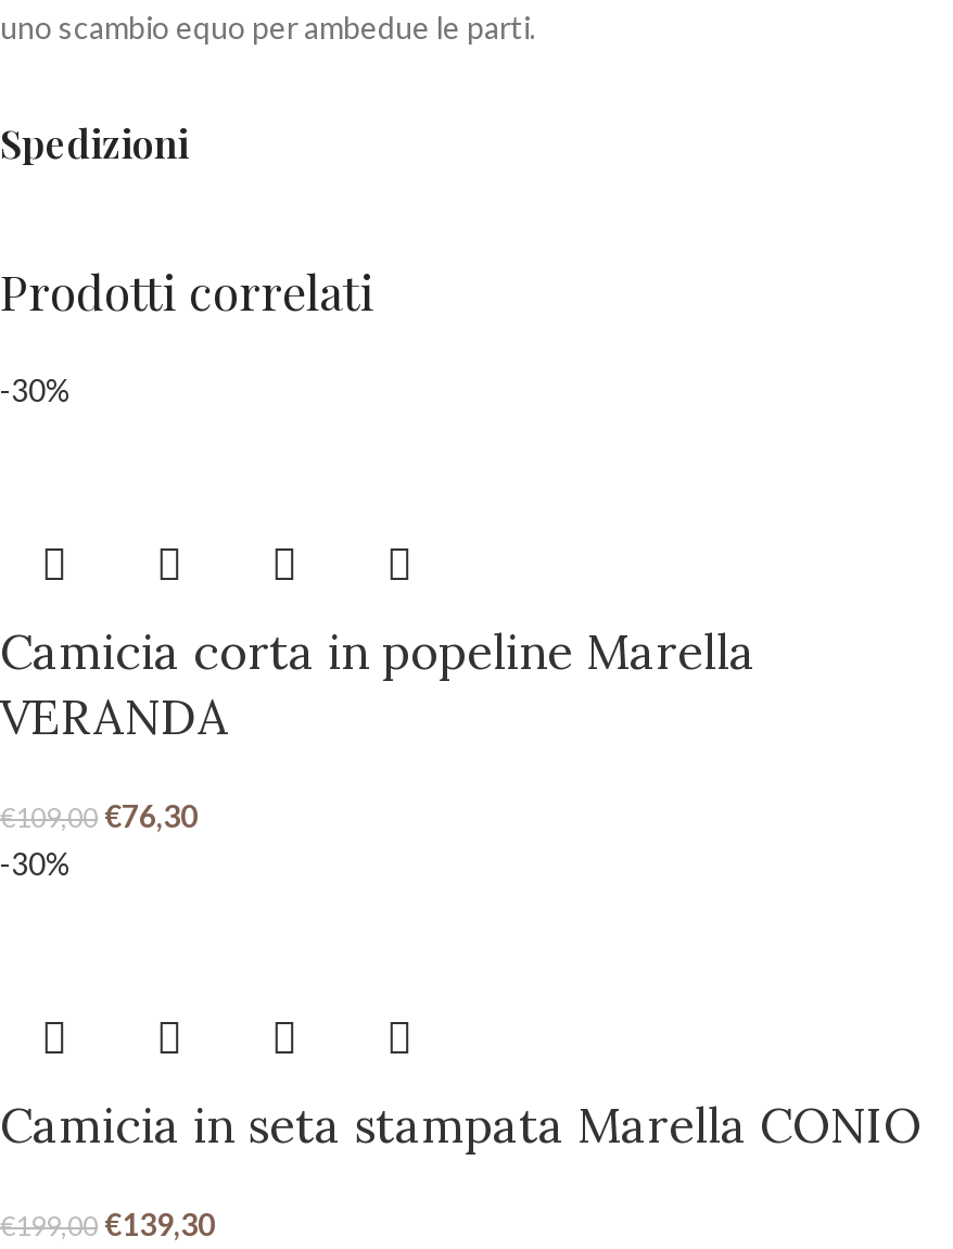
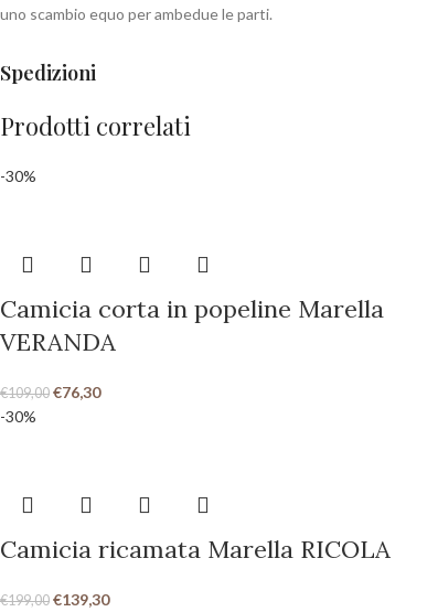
[0,1095,920,1156] Camicia in seta stampata Marella CONIO -> [0,534,391,565] Camicia ricamata Marella RICOLA

